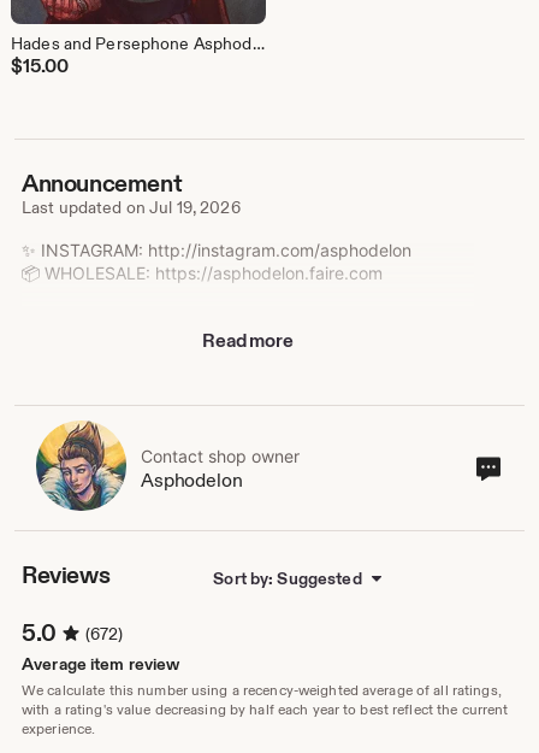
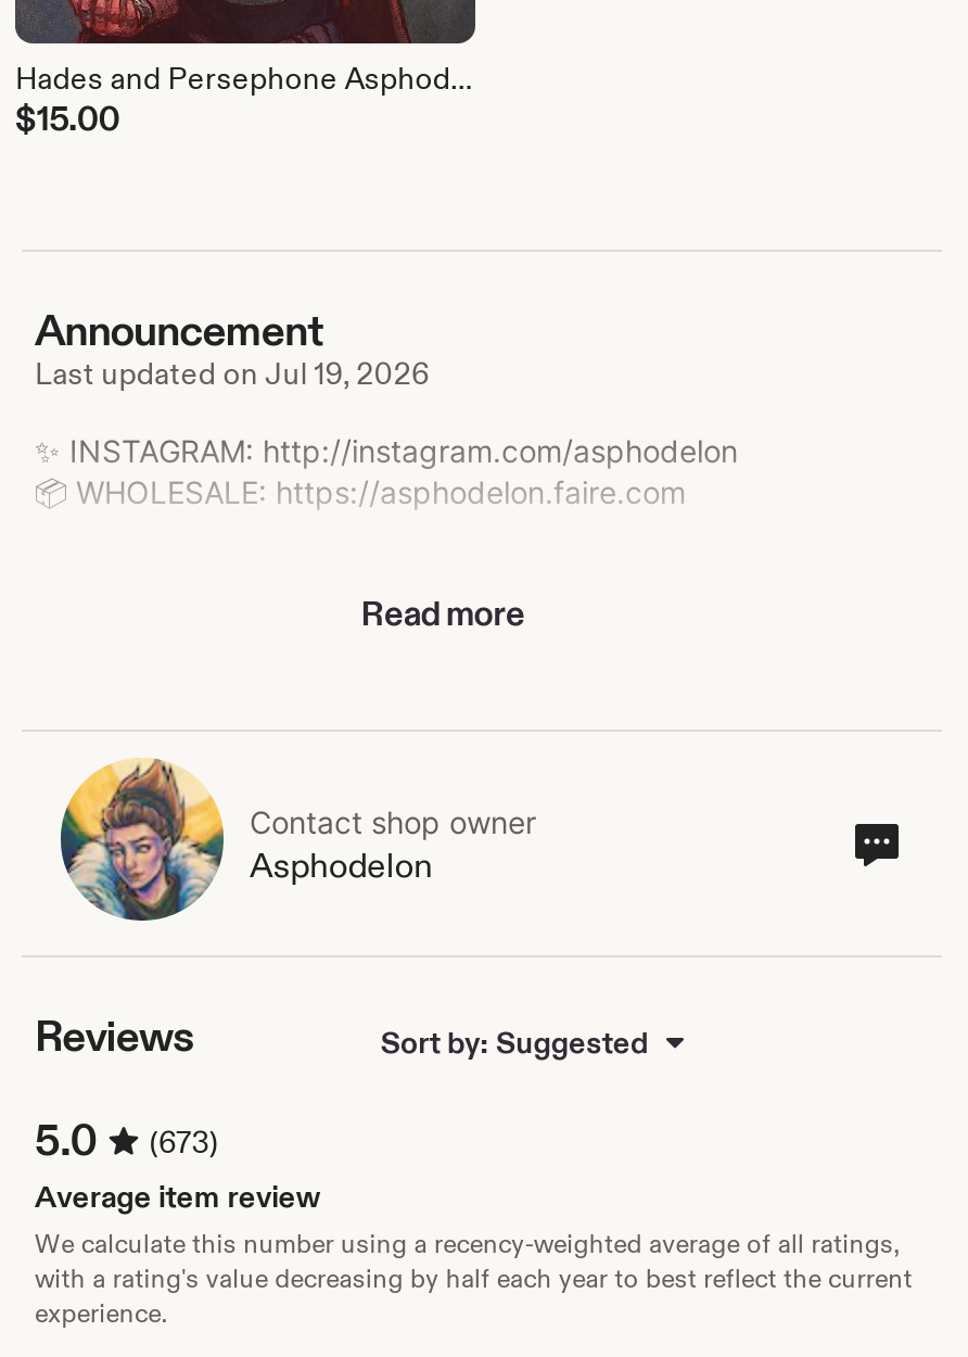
[22,618,123,647] 5.0 (672) -> [35,1114,218,1166] 5.0 (673)

